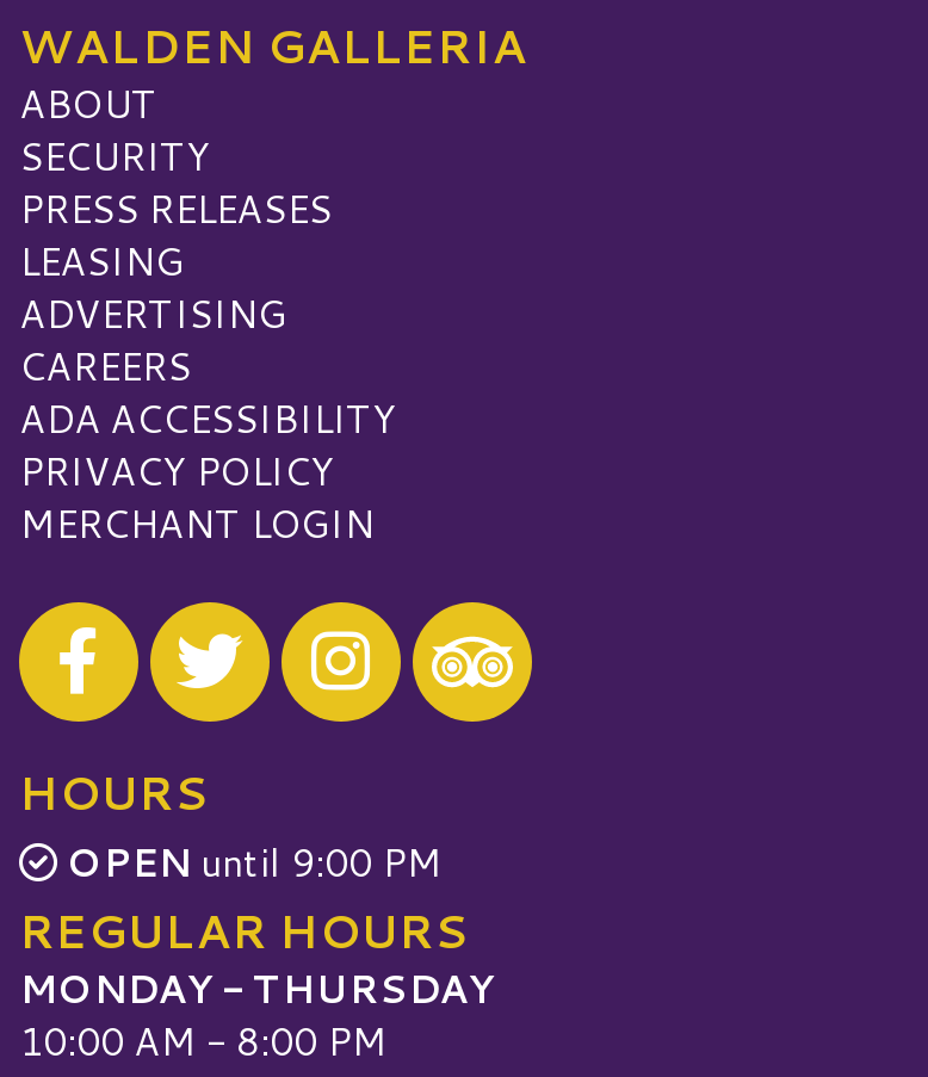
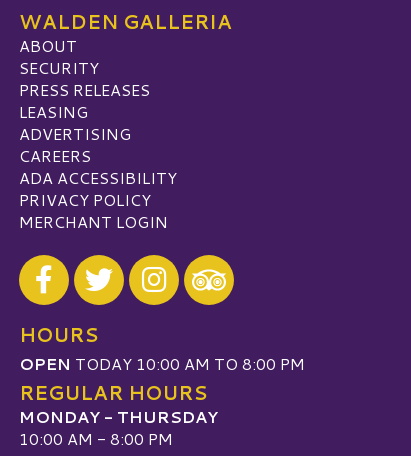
[67,832,441,887] OPEN until 9:00 PM -> [19,352,305,375] OPEN TODAY 10:00 AM TO 8:00 PM

